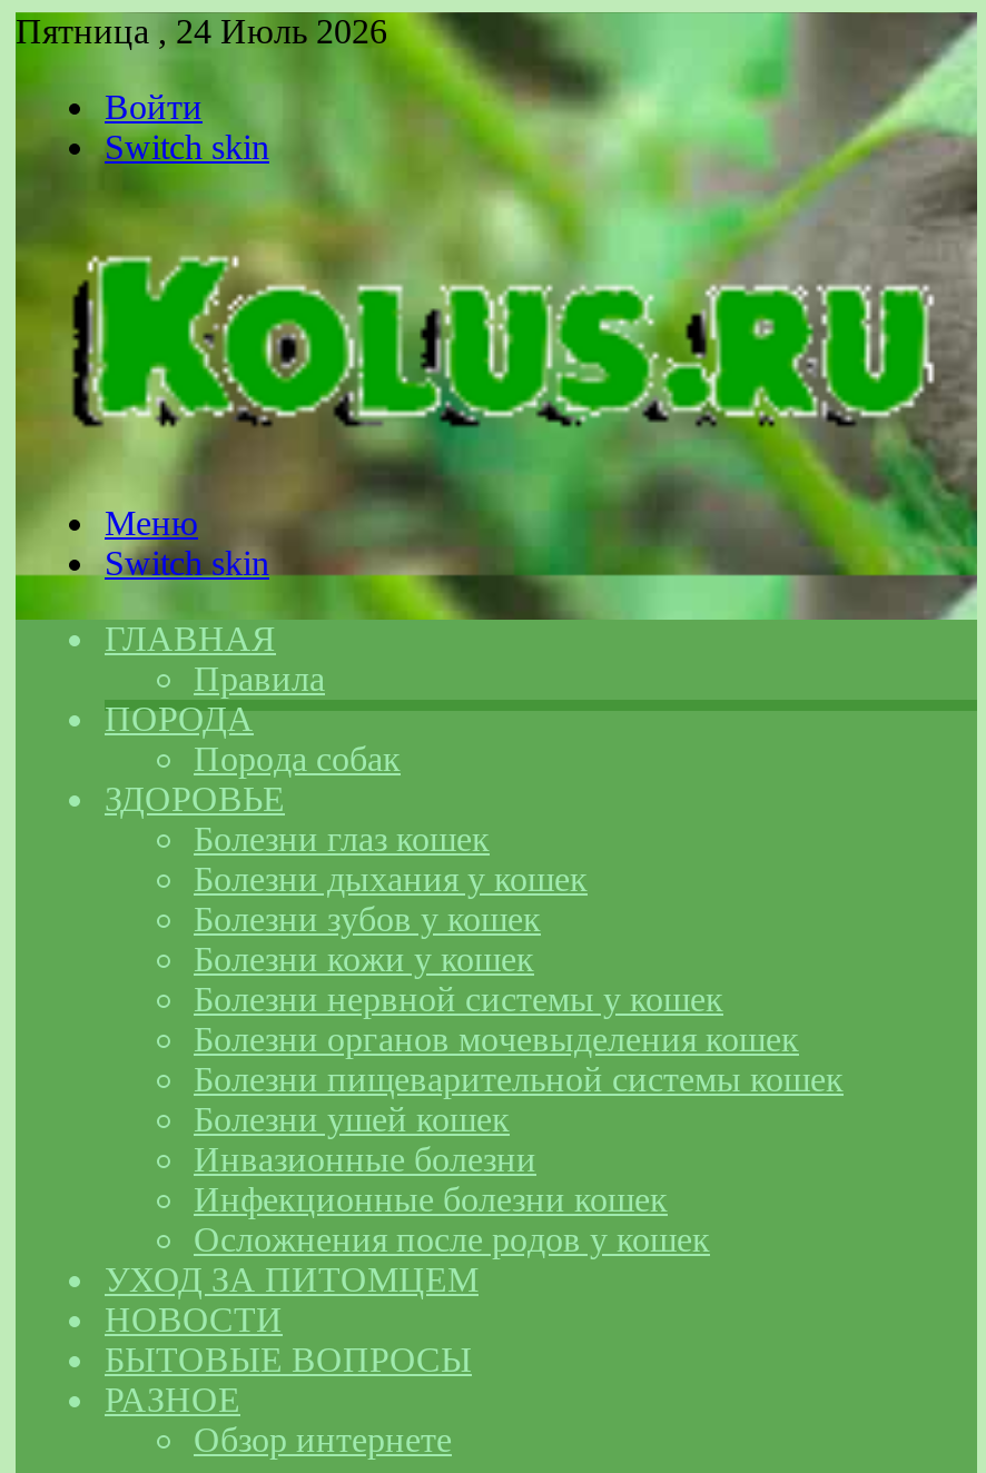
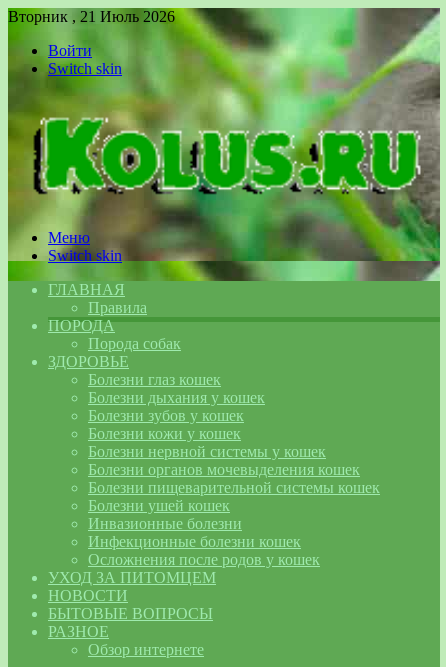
[16,12,387,50] Пятница , 24 Июль 2026 -> [8,8,175,25] Вторник , 21 Июль 2026

